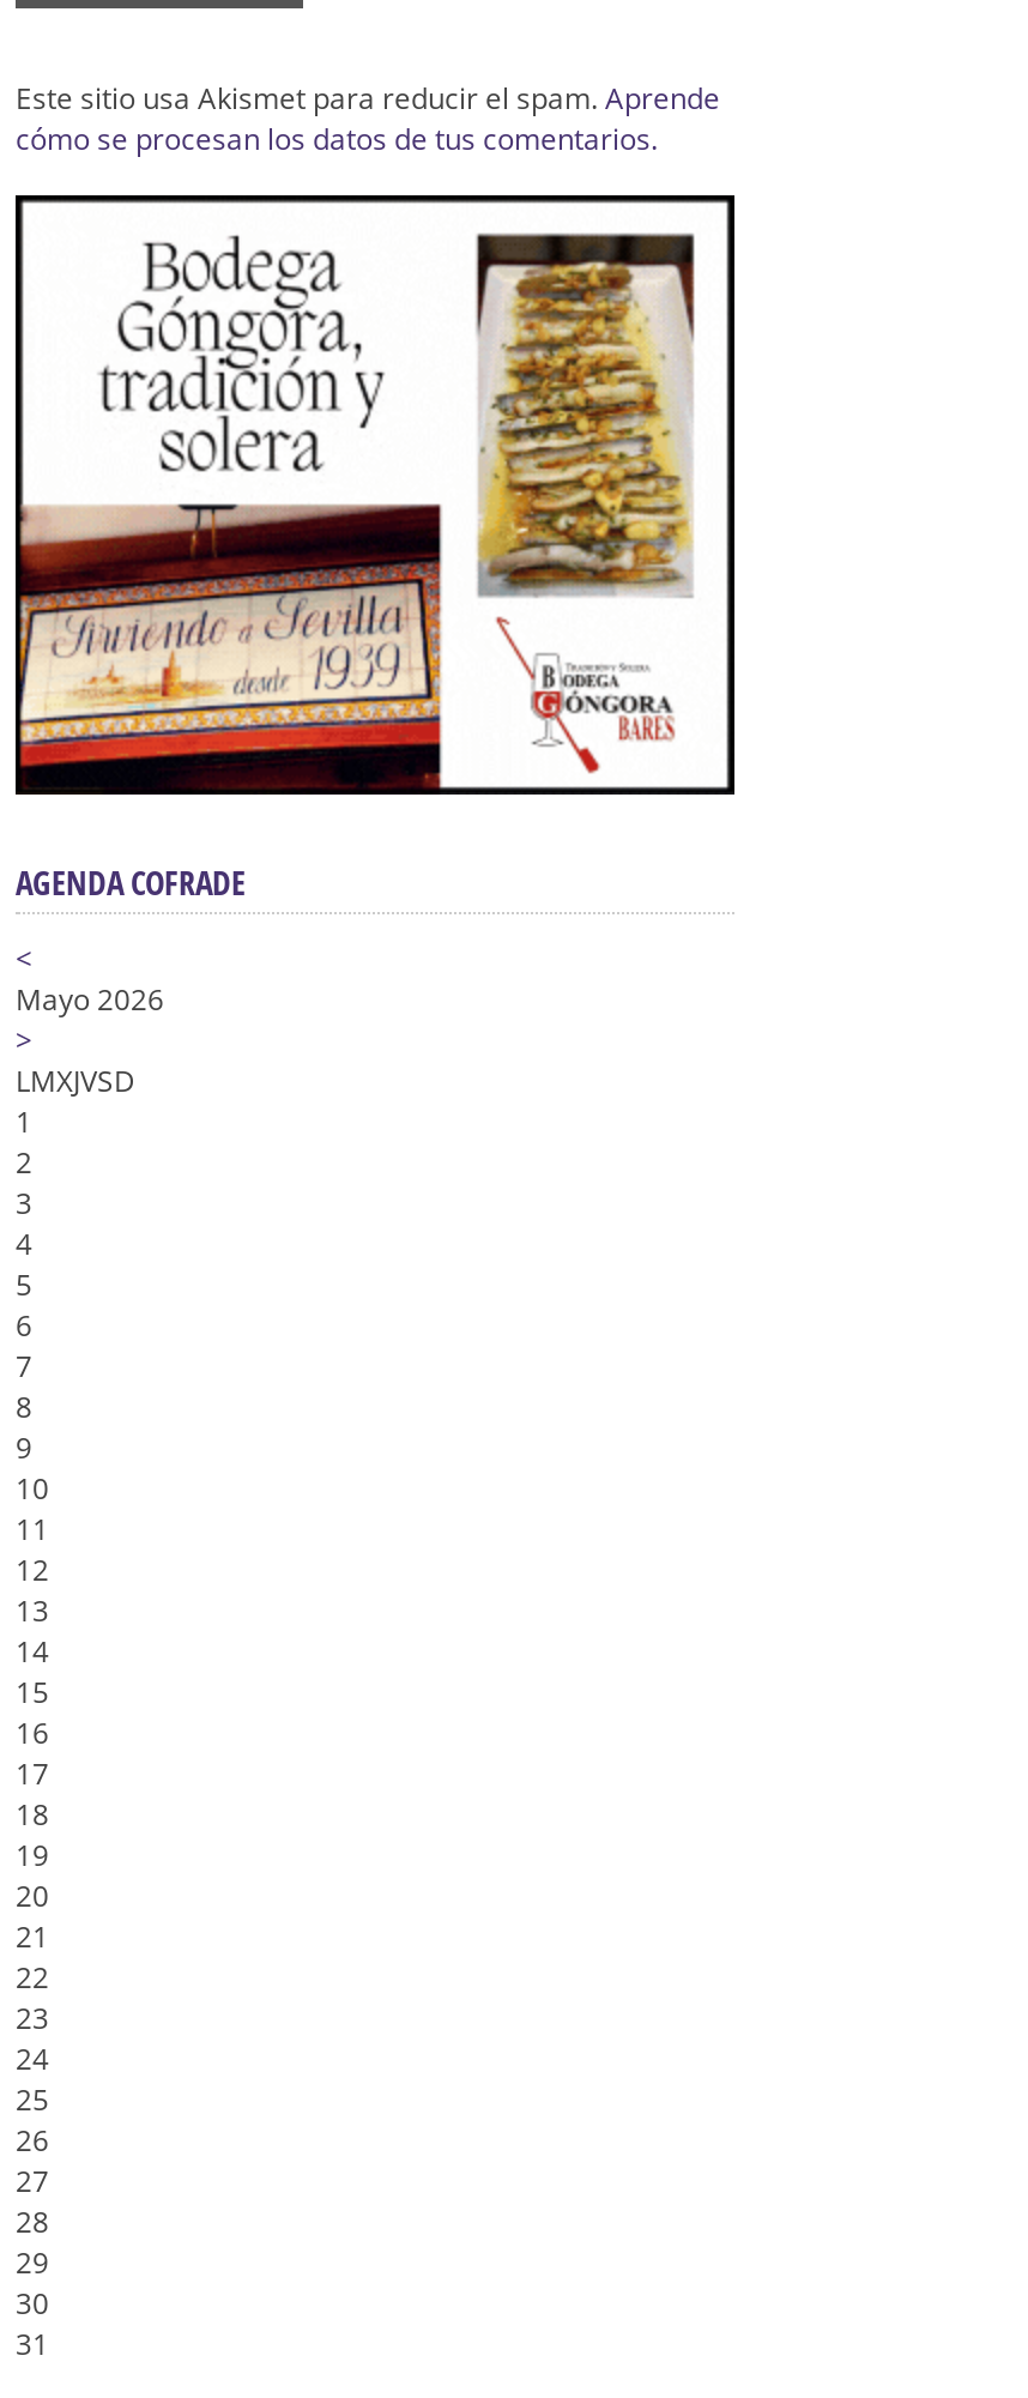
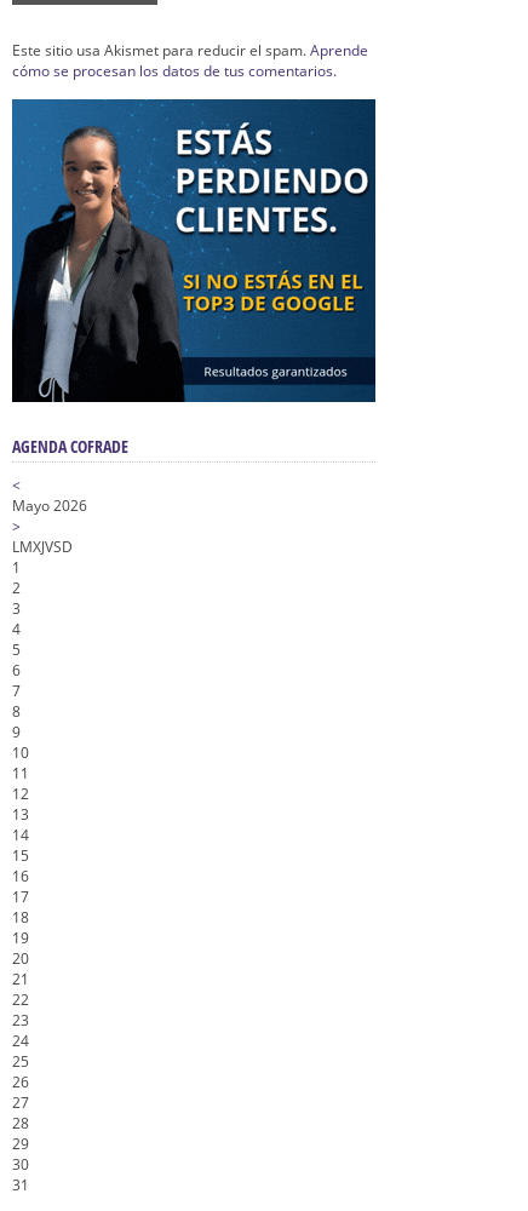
[13,193,734,797] [image] -> [11,98,375,403] [image]

